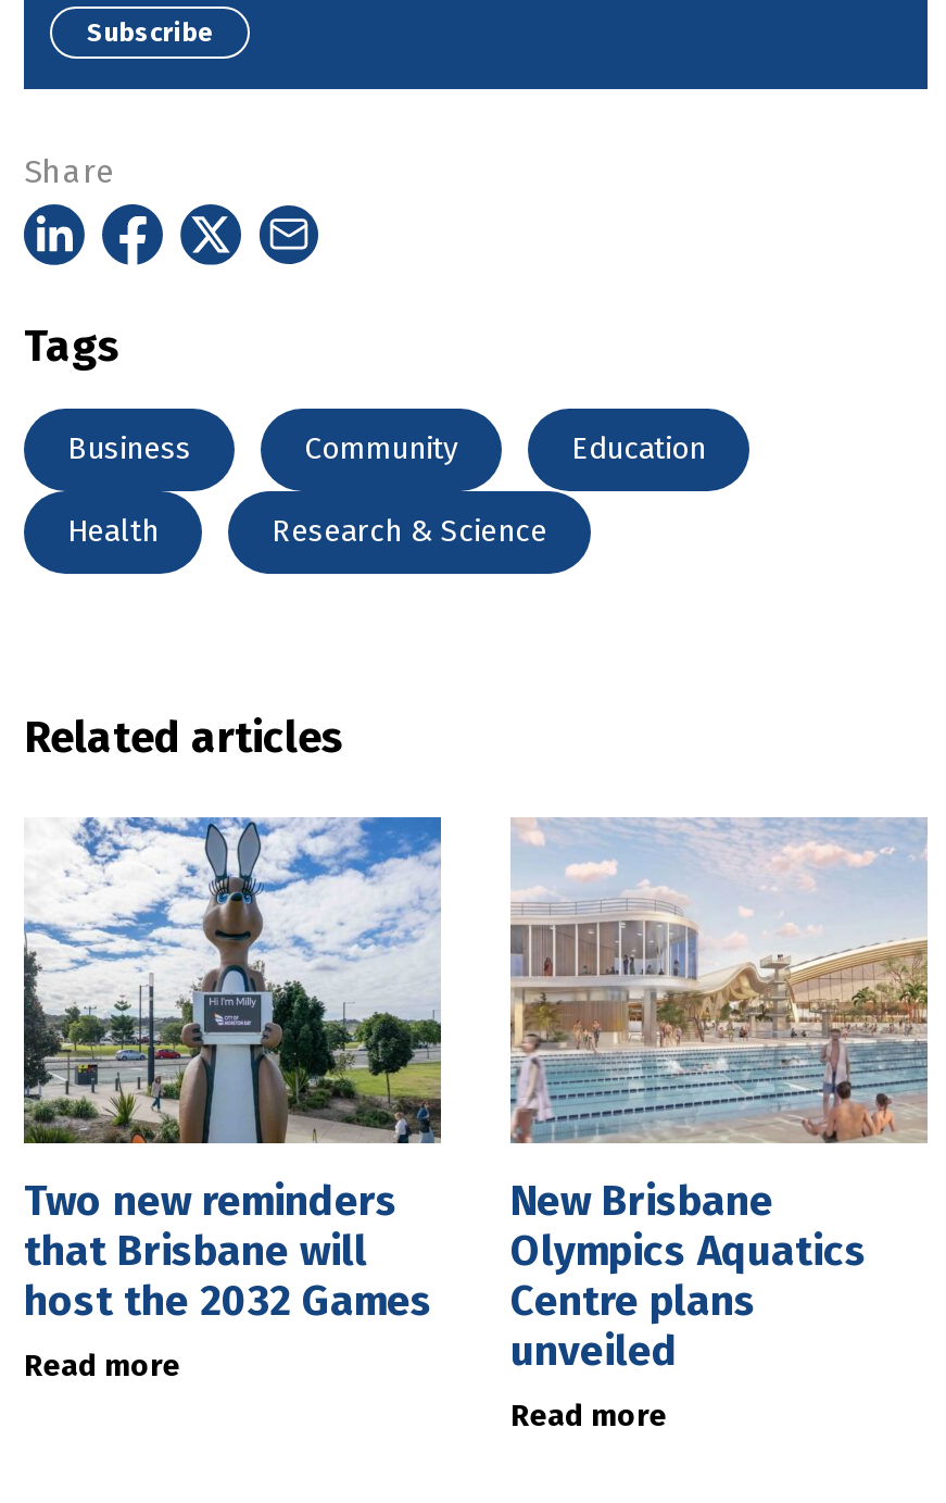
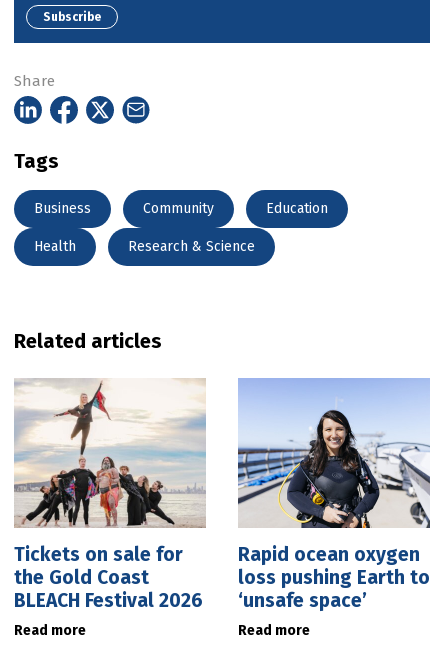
[22,815,443,1325] [image] | Two new reminders | that Brisbane will | host the 2032 Games -> [14,378,206,612] [image] | Tickets on sale for | the Gold Coast | BLEACH Festival 2026
[508,817,930,1375] [image] | New Brisbane | Olympics Aquatics | Centre plans | unveiled -> [237,378,430,612] [image] | Rapid ocean oxygen | loss pushing Earth to | ‘unsafe space’

